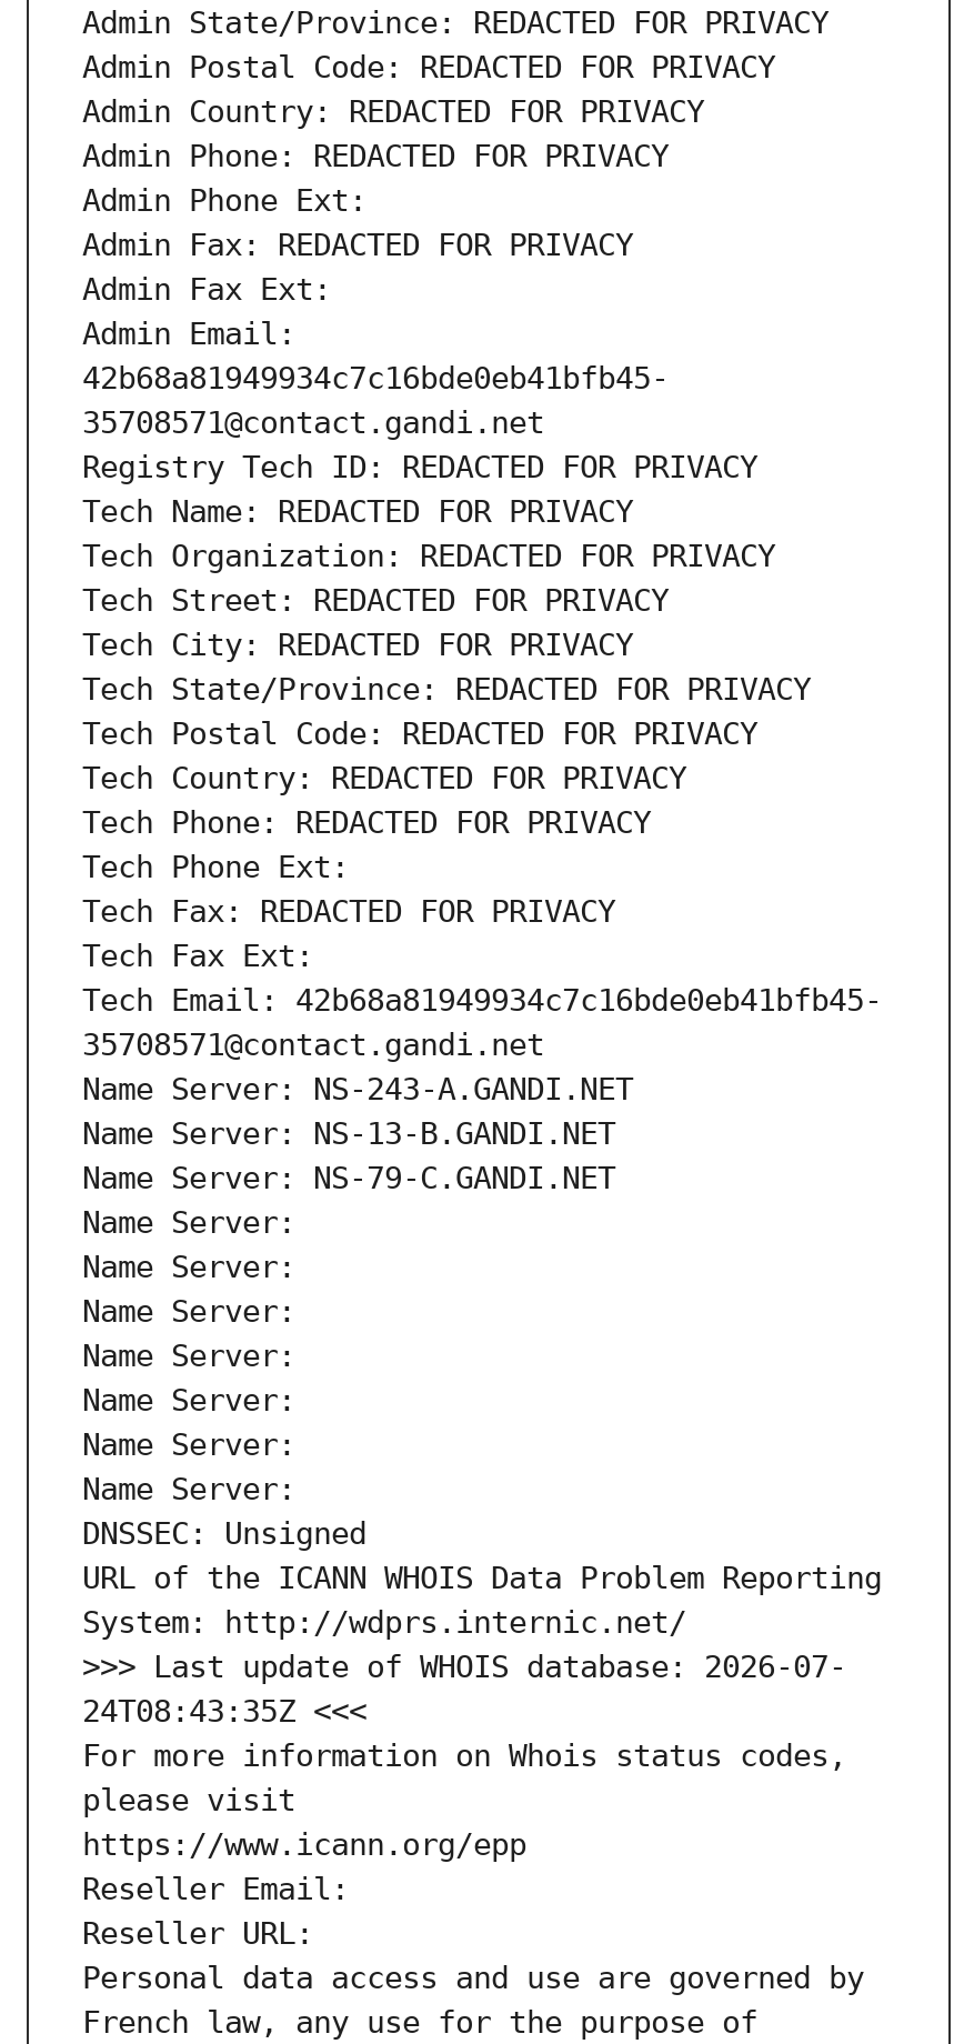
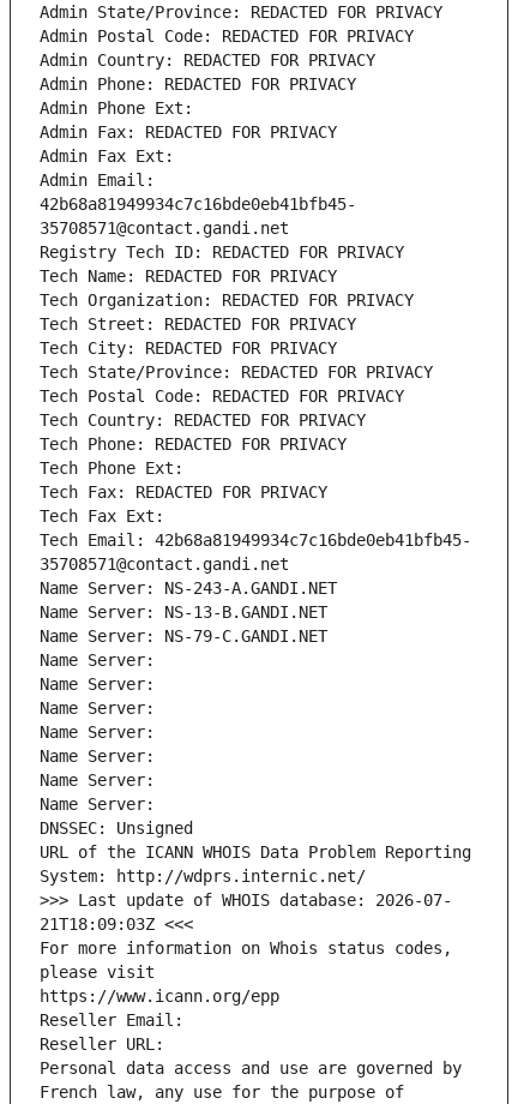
[82,1694,366,1729] 24T08:43:35Z <<< -> [40,915,193,934] 21T18:09:03Z <<<

